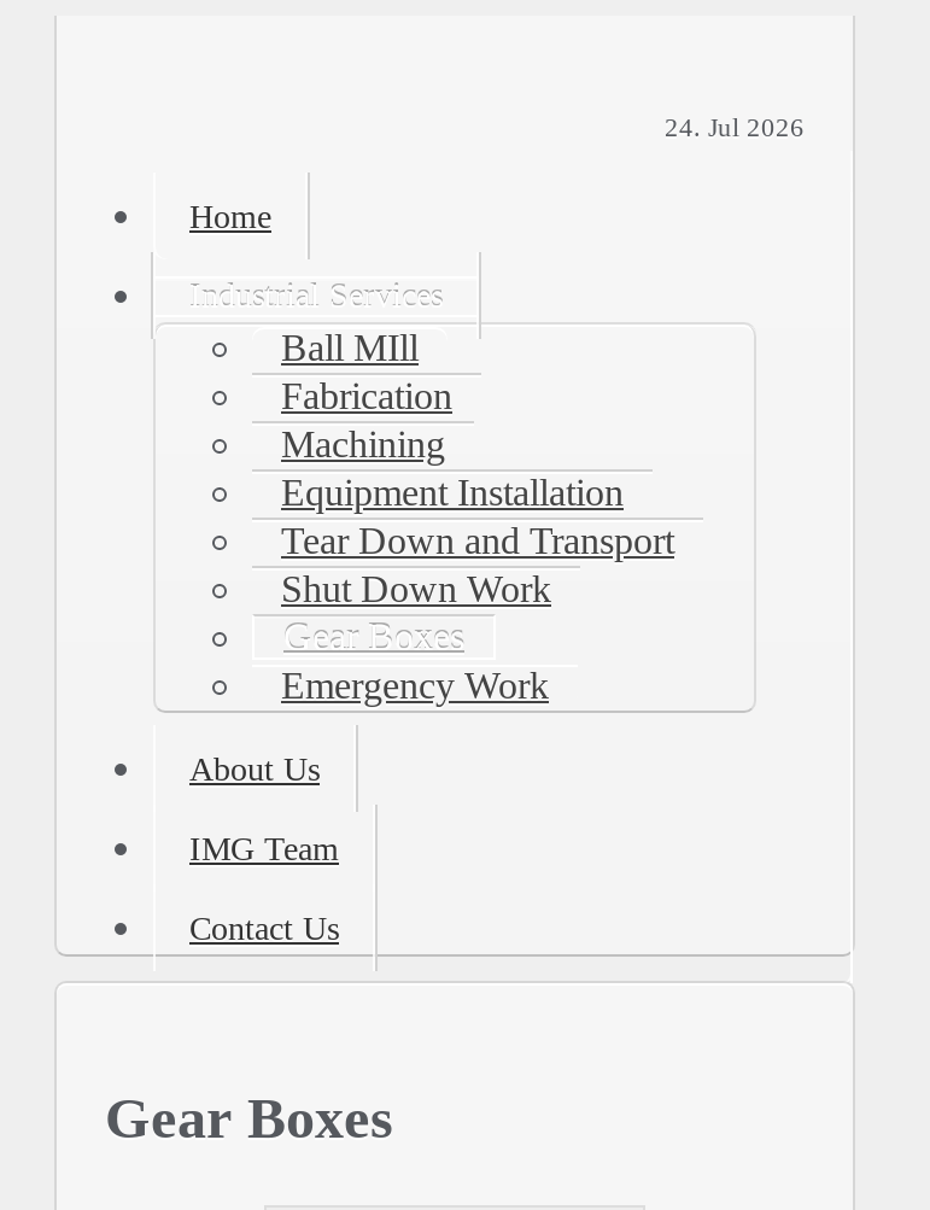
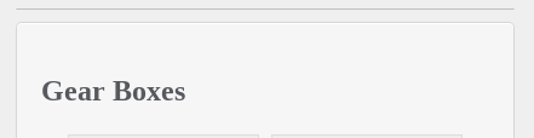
[189,112,805,947] 24. Jul 2026 | Home | Industrial Services | Ball MIll | Fabrication | Machining | Equipment Installation | Tear Down and Transport | Shut Down Work | Gear Boxes | Emergency Work | About Us | IMG Team | Contact Us -> none

